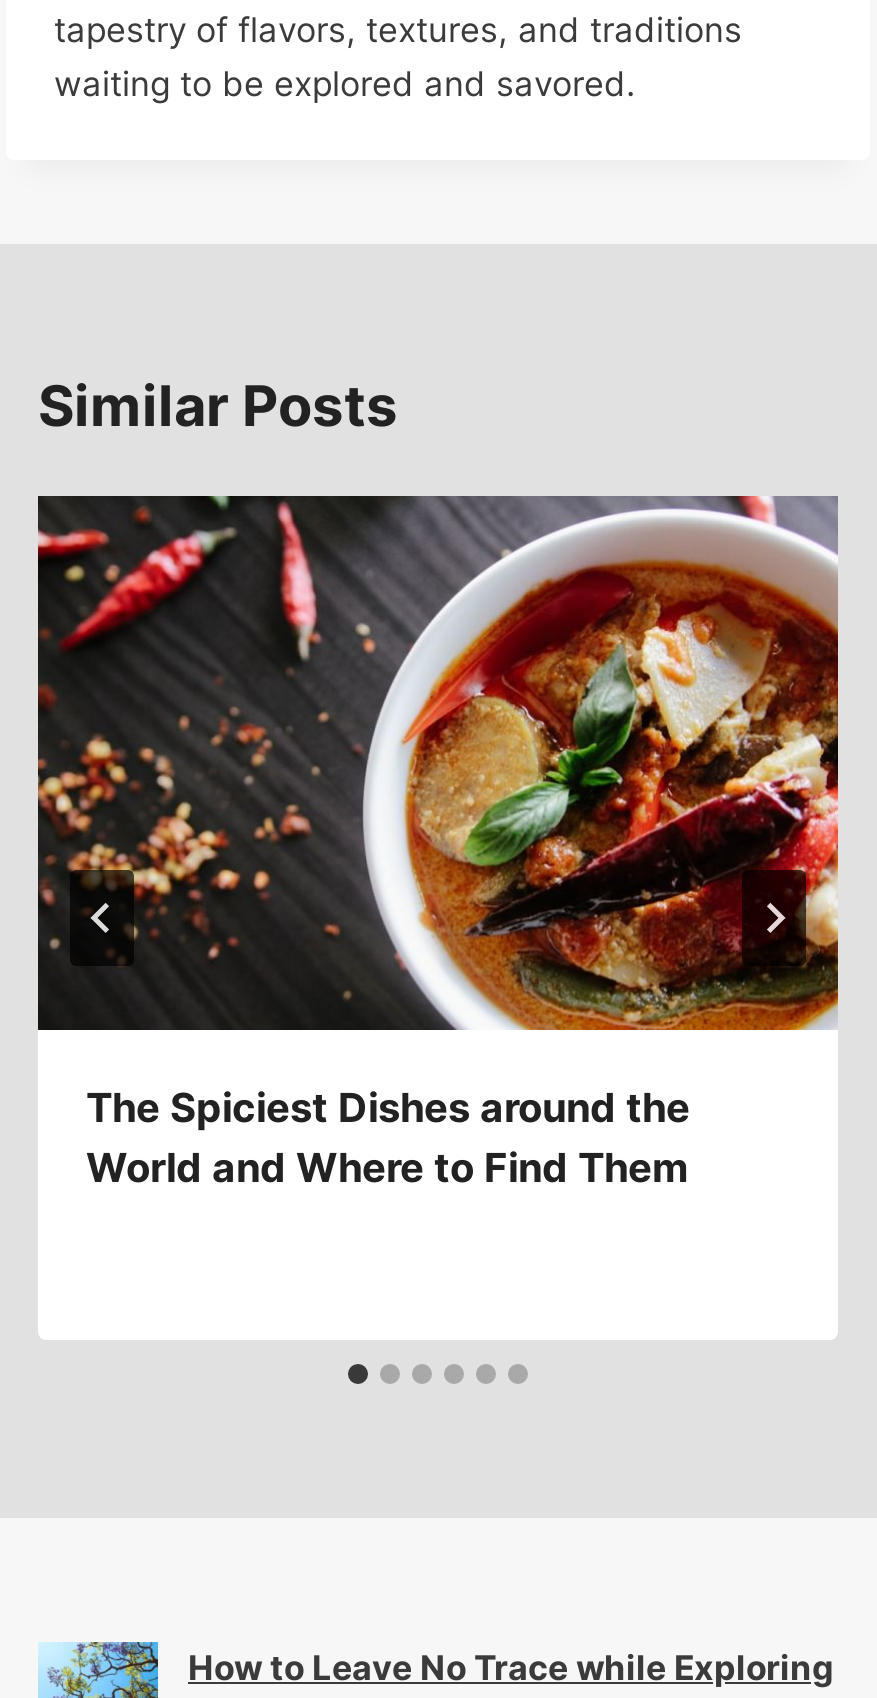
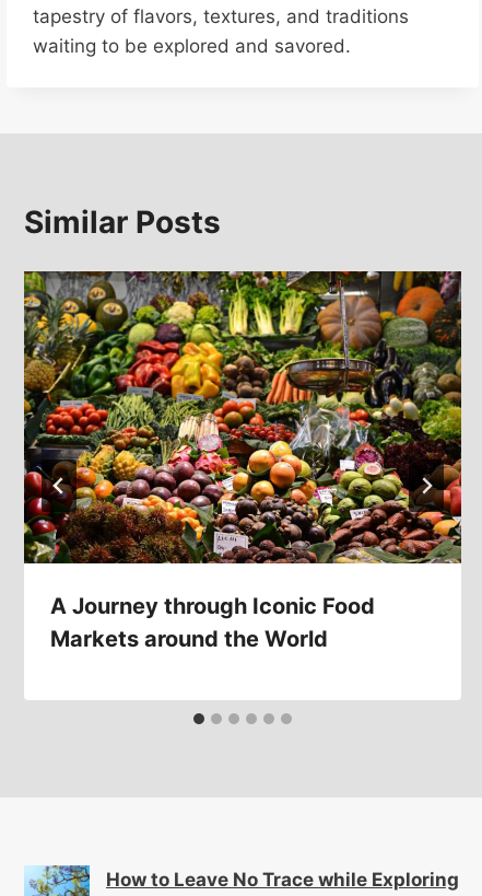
[36,494,840,1191] [image] | The Spiciest Dishes around the | World and Where to Find Them -> [23,270,462,652] [image] | A Journey through Iconic Food | Markets around the World

